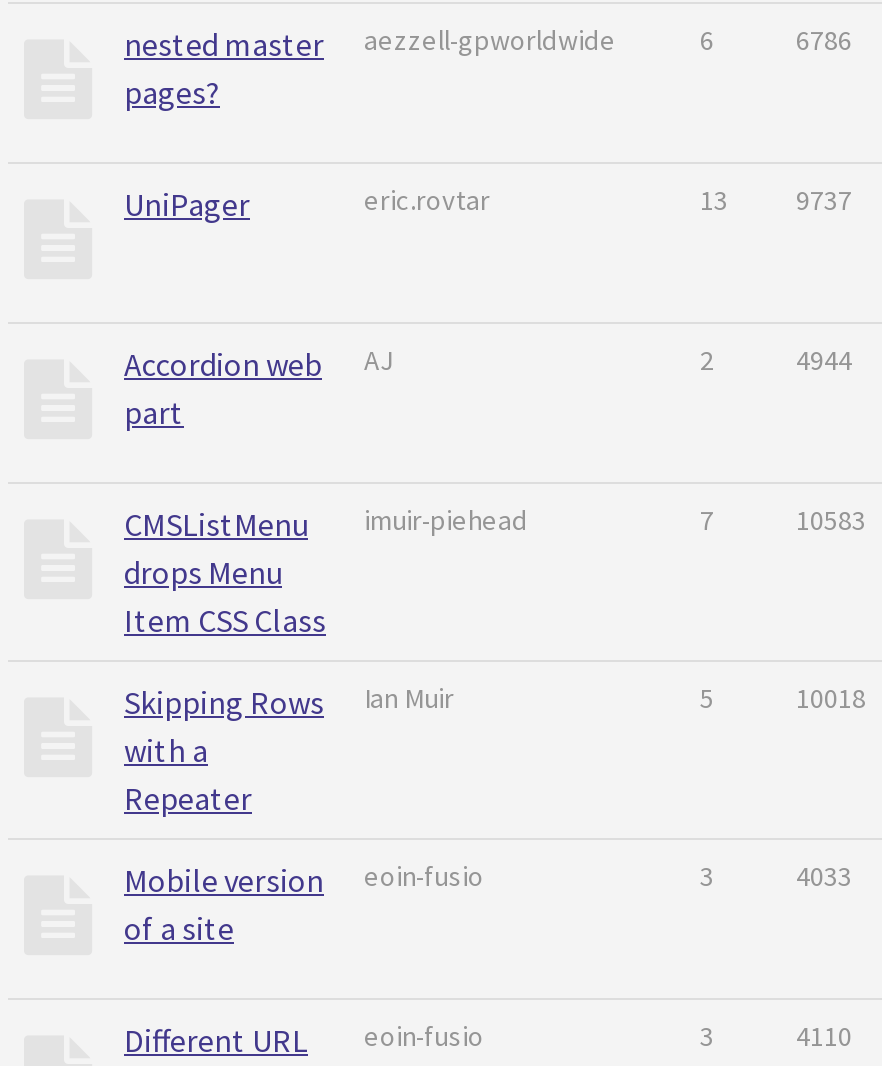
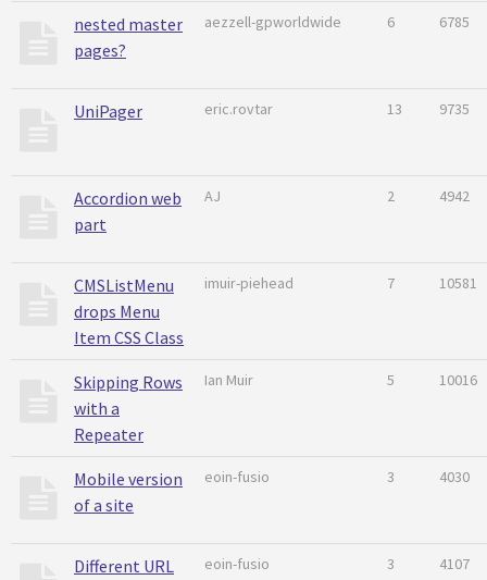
[796,22,852,58] 6786 -> [439,12,470,32] 6785
[700,182,852,218] 13 9737 -> [387,99,470,119] 13 9735
[796,342,852,378] 4944 -> [439,186,470,206] 4942
[796,502,866,538] 10583 -> [439,273,477,293] 10581
[796,680,866,716] 10018 -> [439,370,477,390] 10016
[796,858,852,894] 4033 -> [439,467,470,486] 4030
[796,1018,852,1054] 4110 -> [439,554,470,573] 4107

